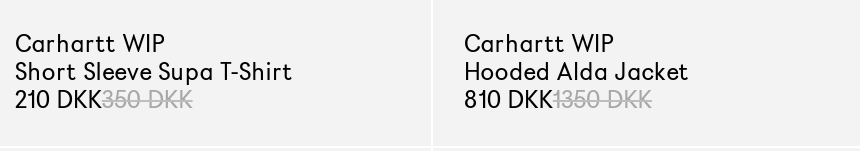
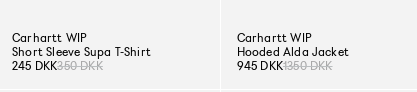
[15,84,193,114] 210 DKK 350 DKK -> [12,58,103,73] 245 DKK 350 DKK
[464,84,553,114] 810 DKK -> [236,58,283,73] 945 DKK

